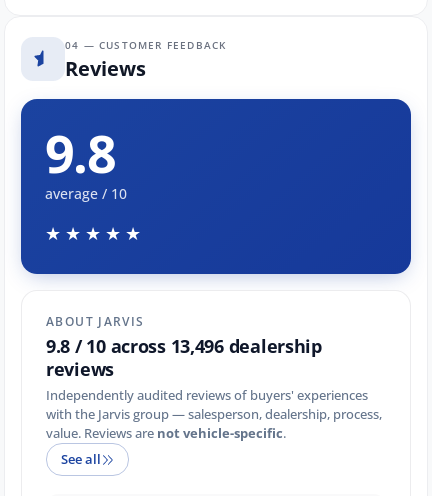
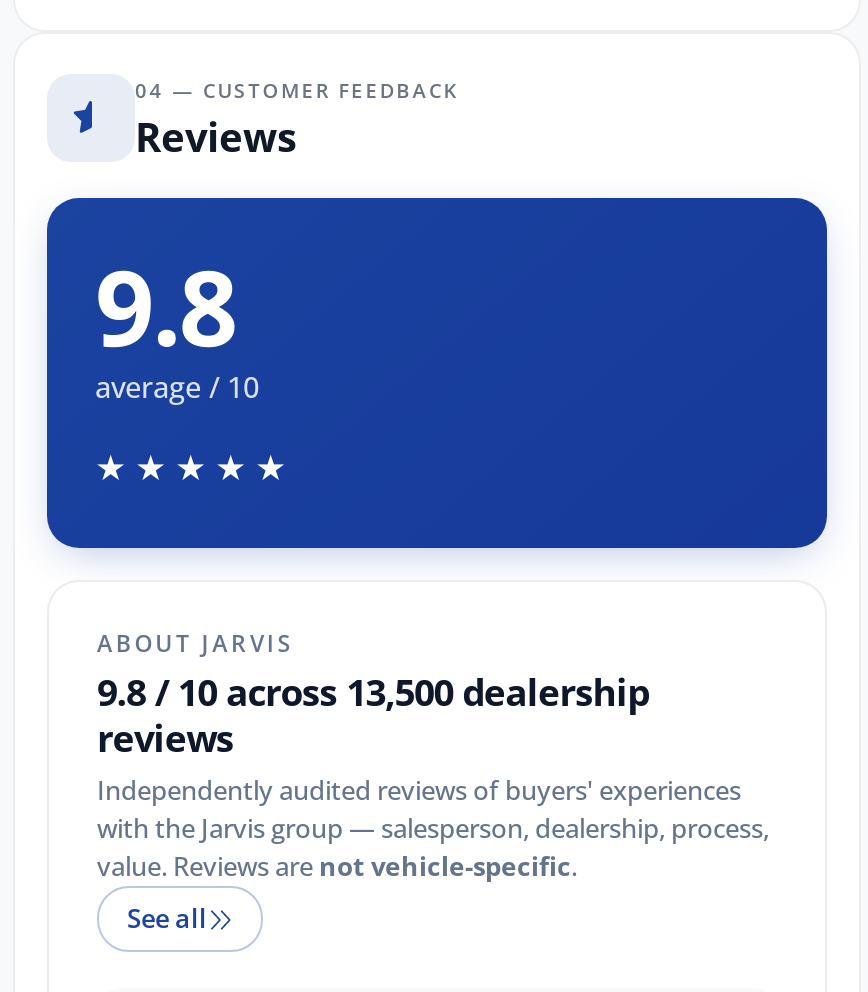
[46,333,322,358] 9.8 / 10 across 13,496 dealership -> [97,667,649,717] 9.8 / 10 across 13,500 dealership

